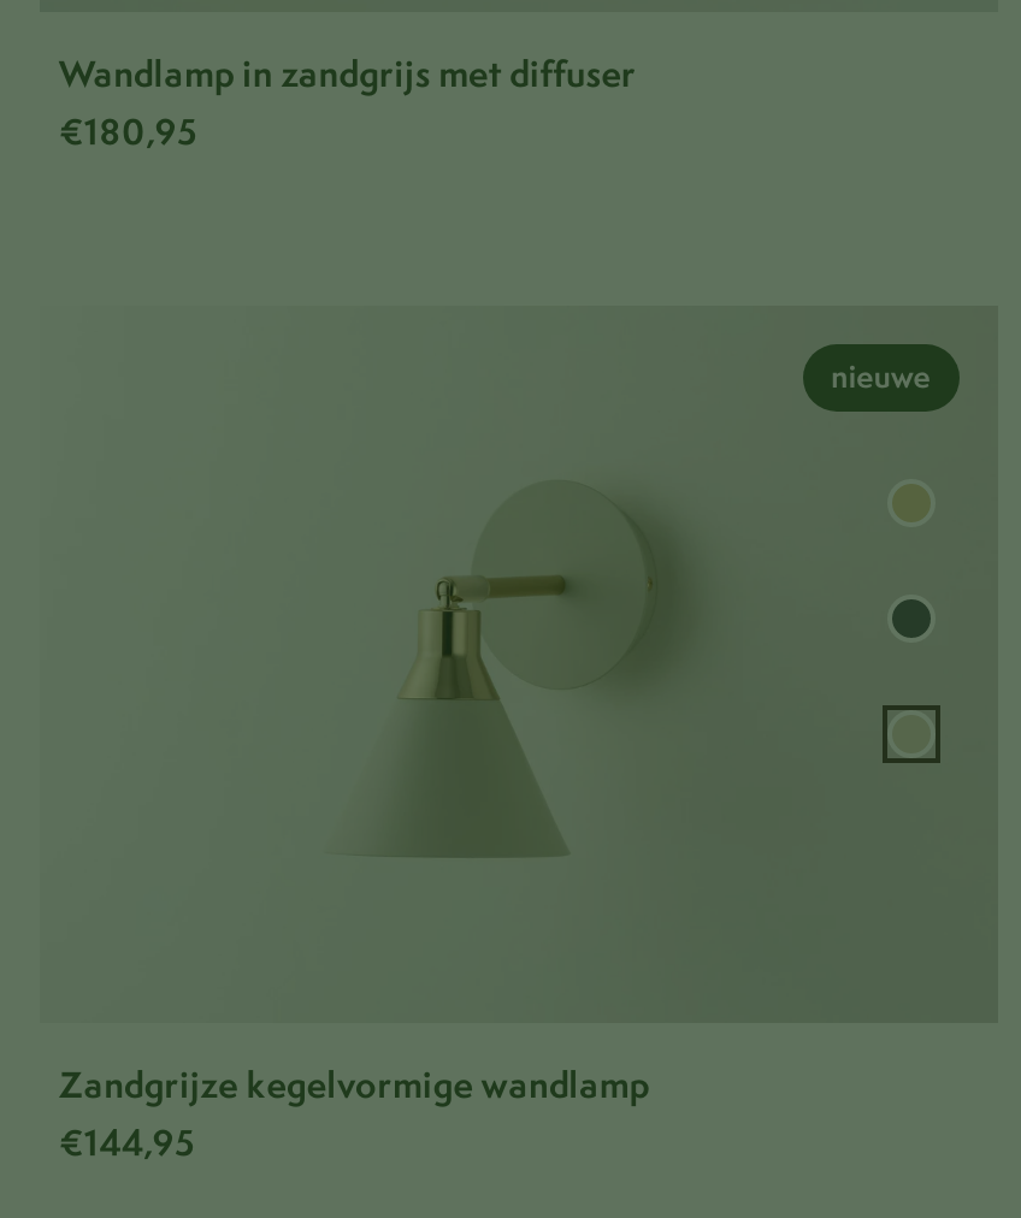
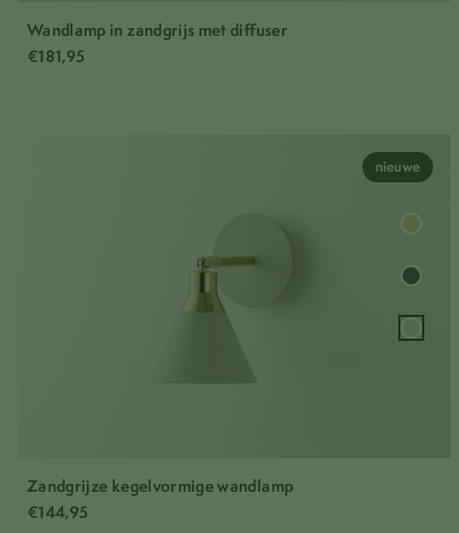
[59,105,197,155] €180,95 -> [27,44,85,67] €181,95

